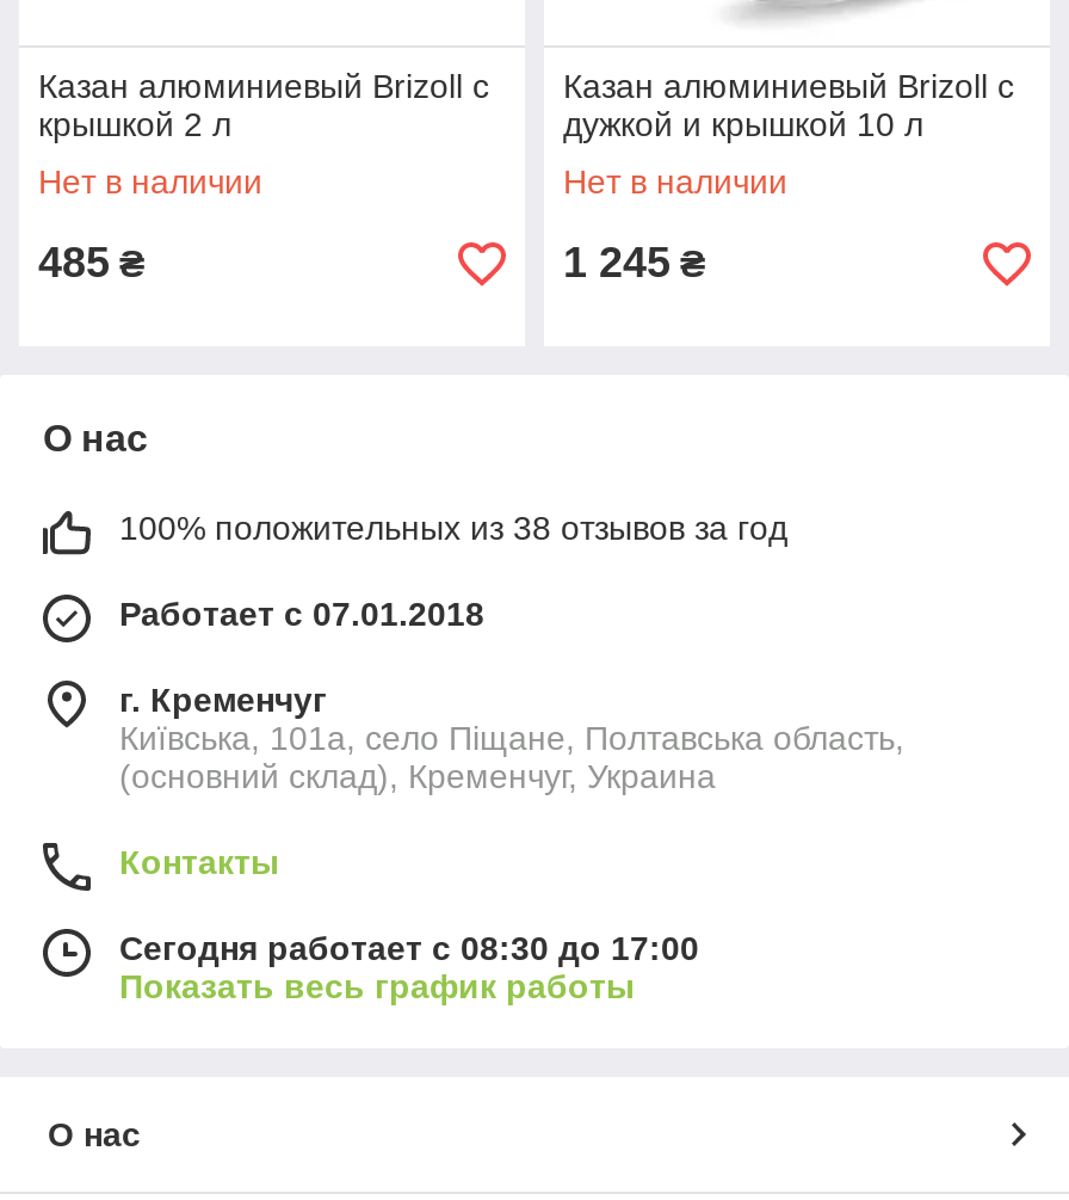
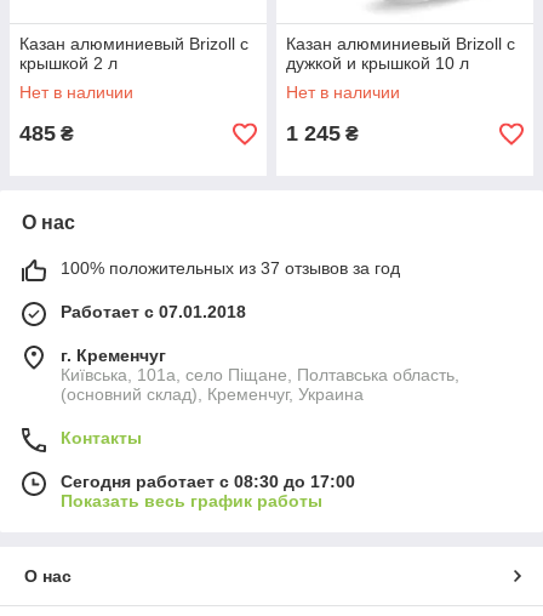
[119,509,787,547] 100% положительных из 38 отзывов за год -> [61,258,400,278] 100% положительных из 37 отзывов за год

